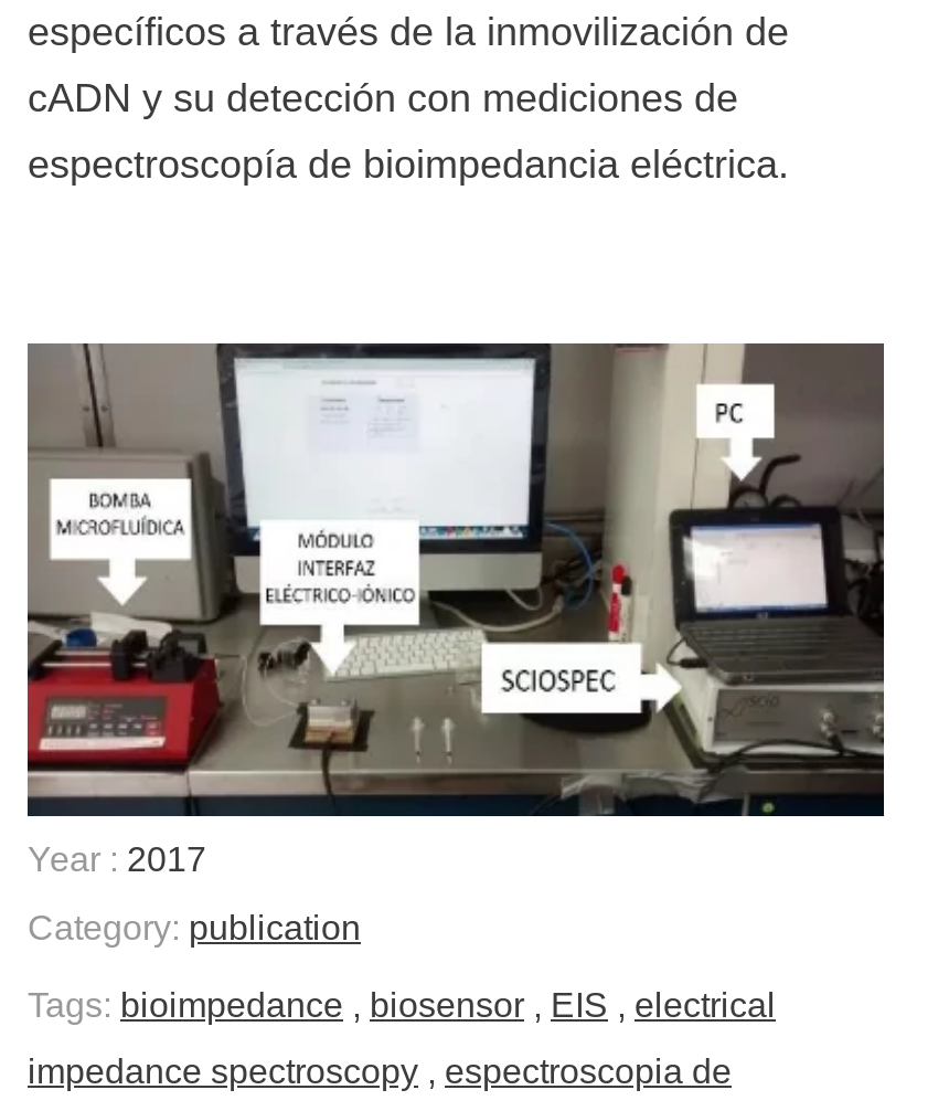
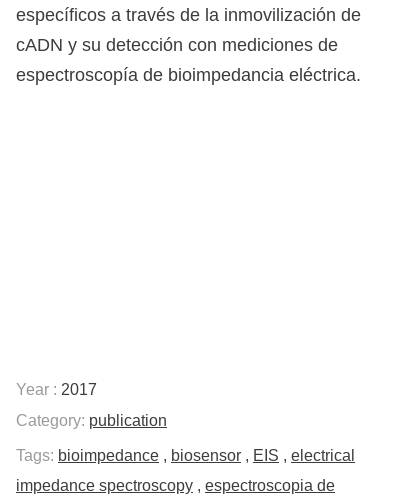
[25,341,886,818] [image] -> none

